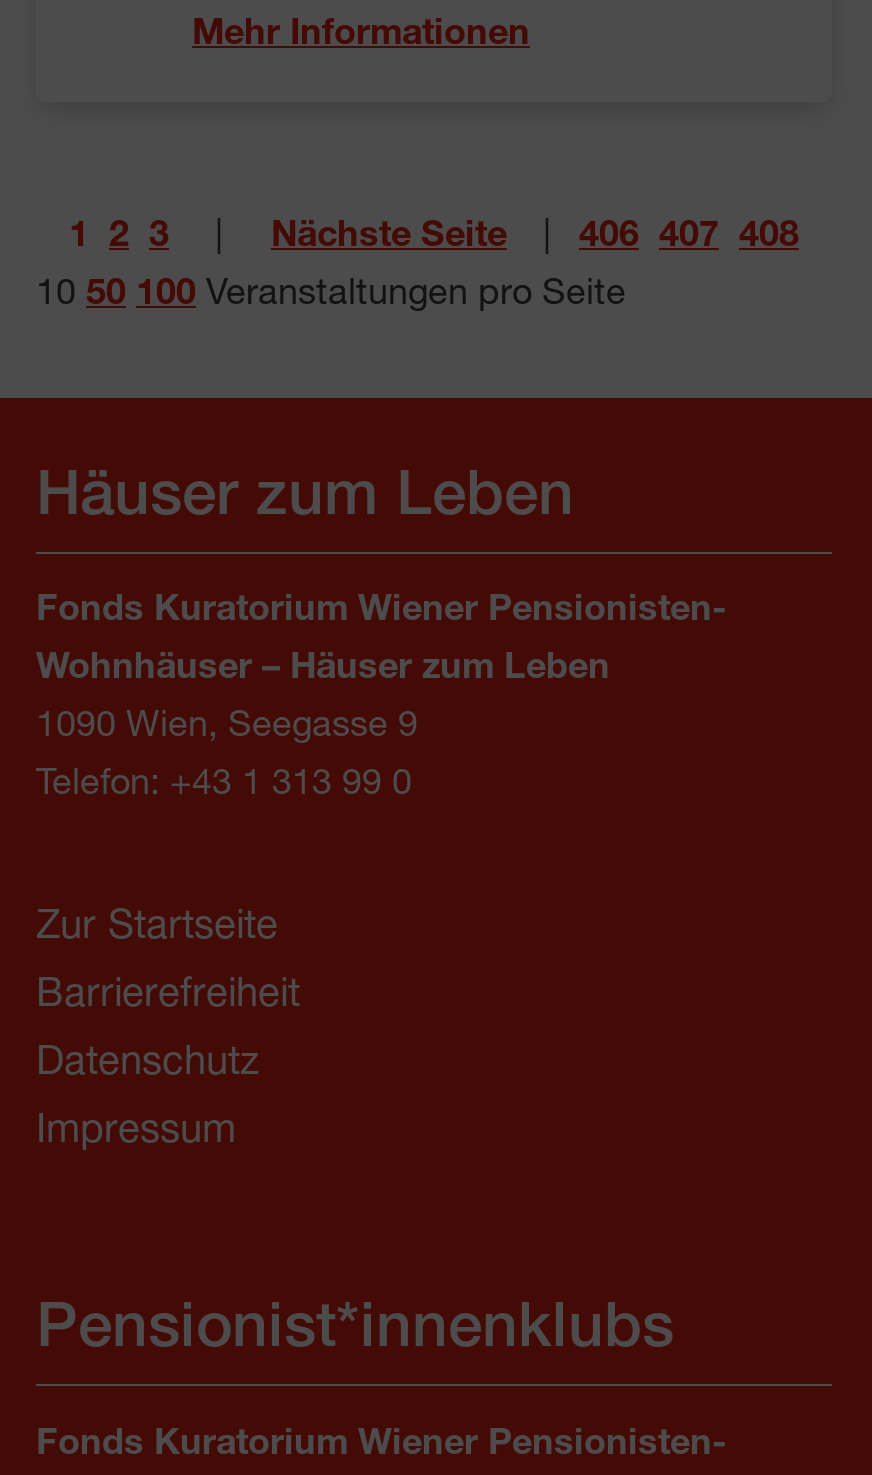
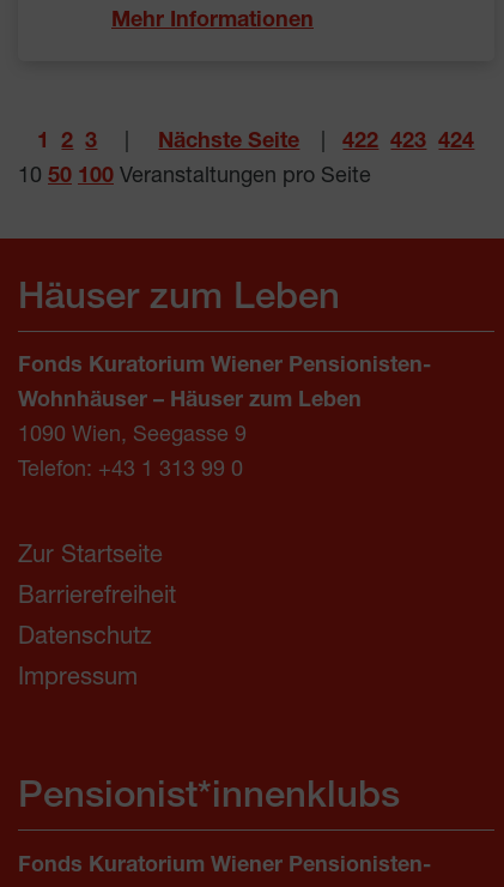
[579,219,799,255] 406 407 408 -> [343,131,475,153] 422 423 424

